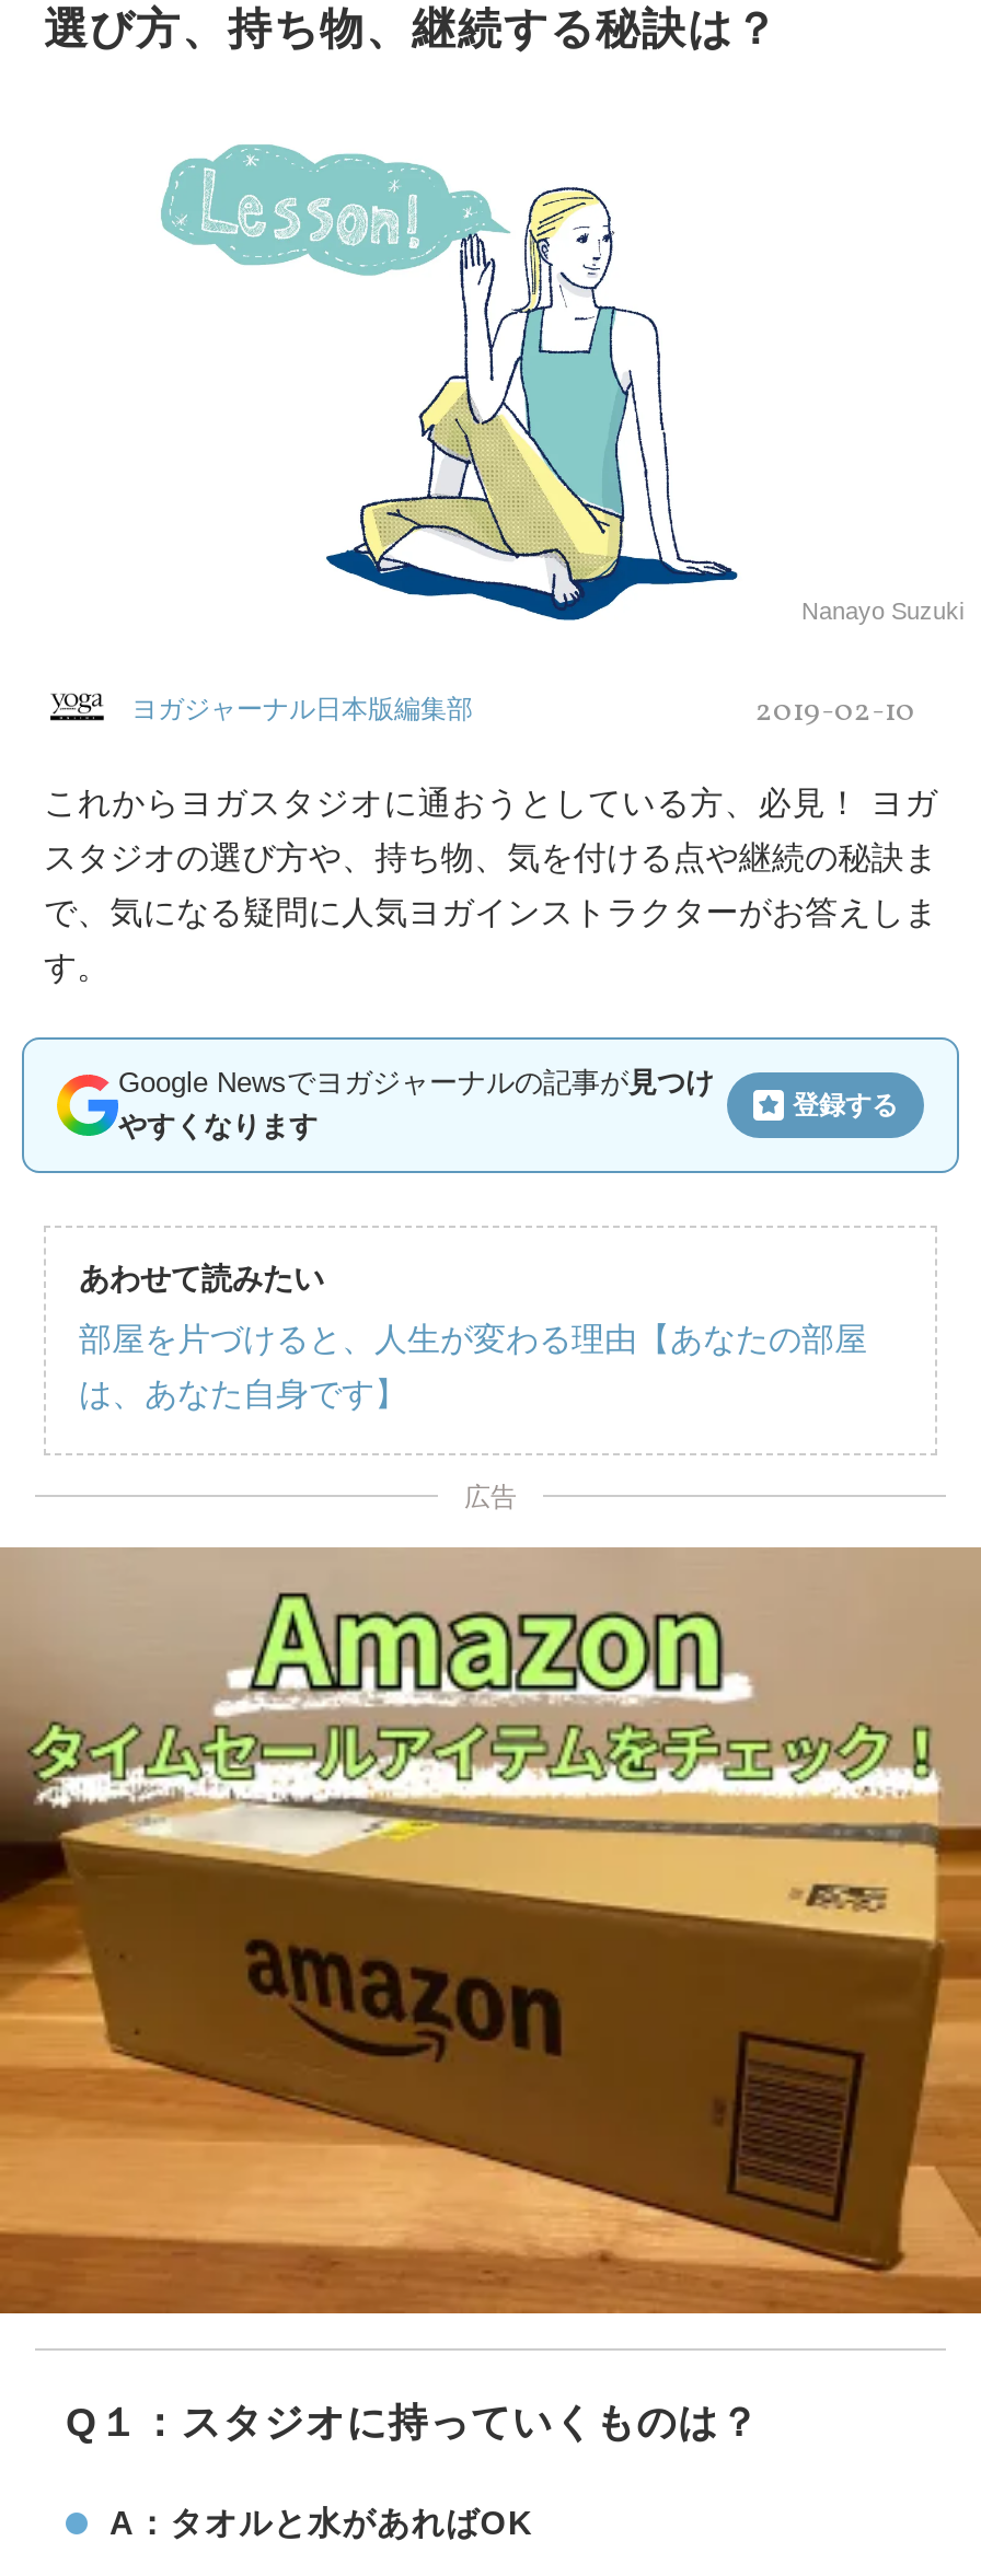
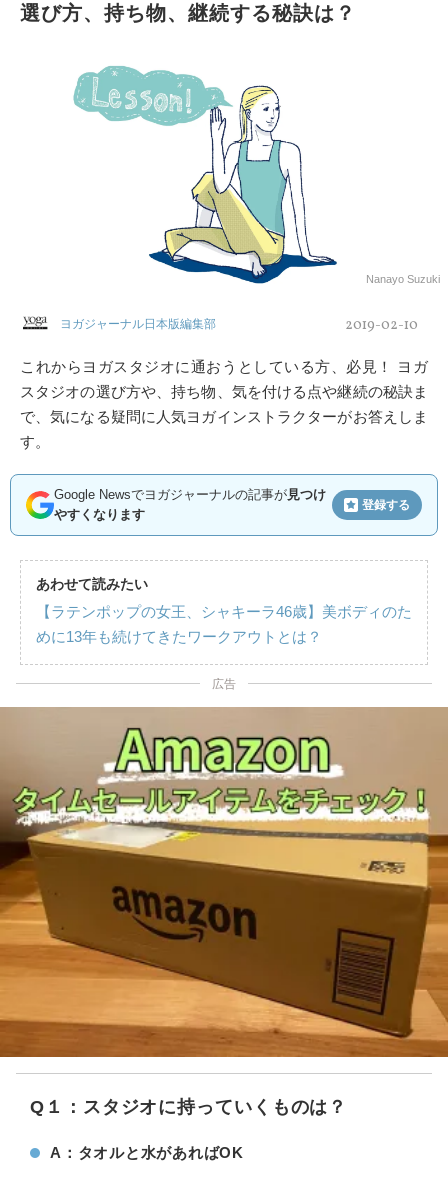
[79,1320,867,1357] 部屋を片づけると、人生が変わる理由【あなたの部屋 -> [36,603,412,620] 【ラテンポップの女王、シャキーラ46歳】美ボディのた
[79,1374,407,1412] は、あなた自身です】 -> [36,628,322,645] めに13年も続けてきたワークアウトとは？

